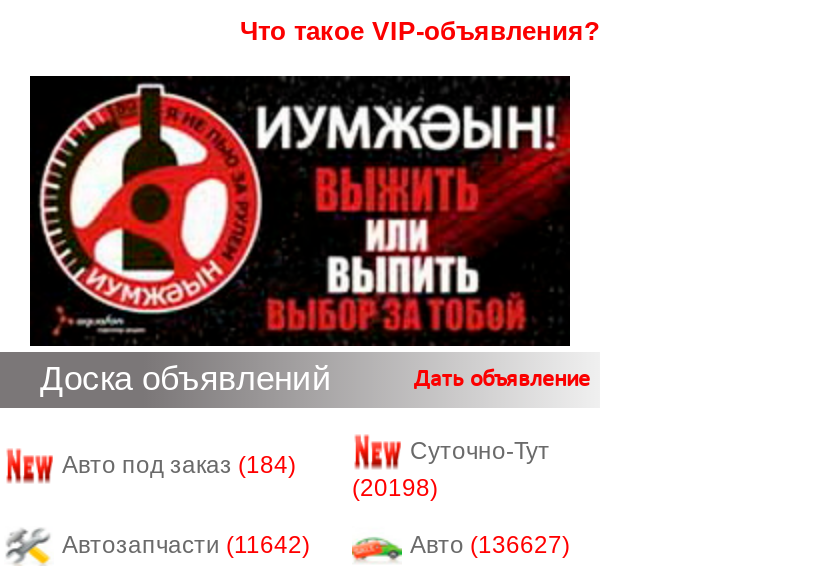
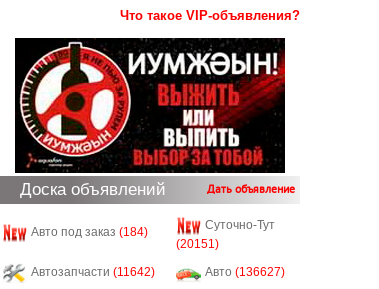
[352,474,438,502] (20198) -> [176,237,219,251] (20151)

